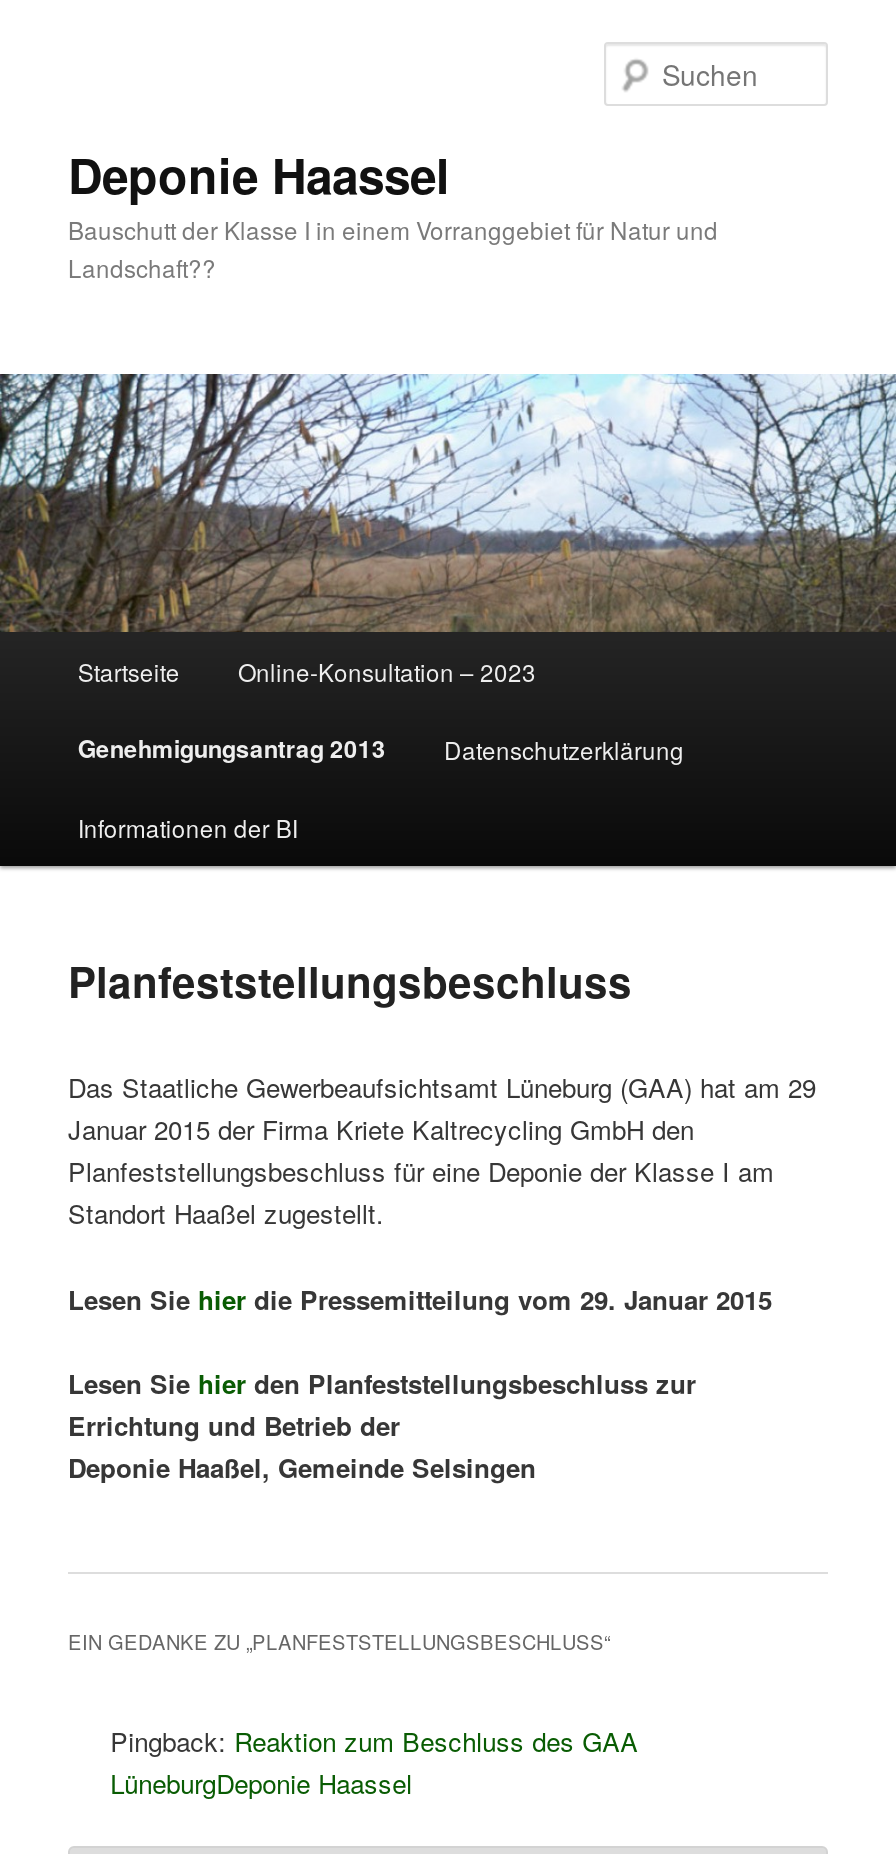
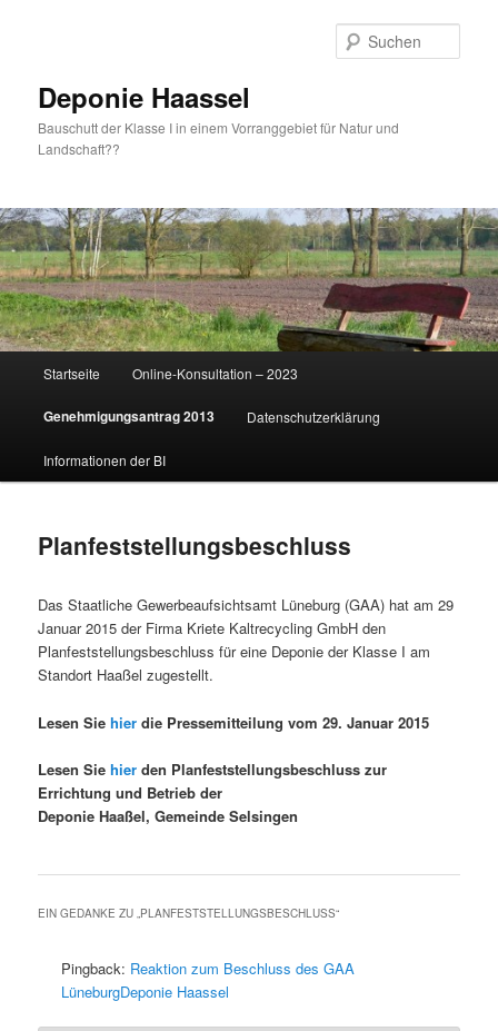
[6,374,890,632] [image] -> [3,207,495,353] [image]

